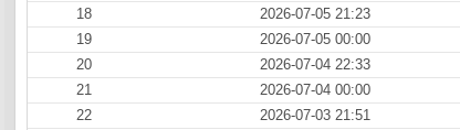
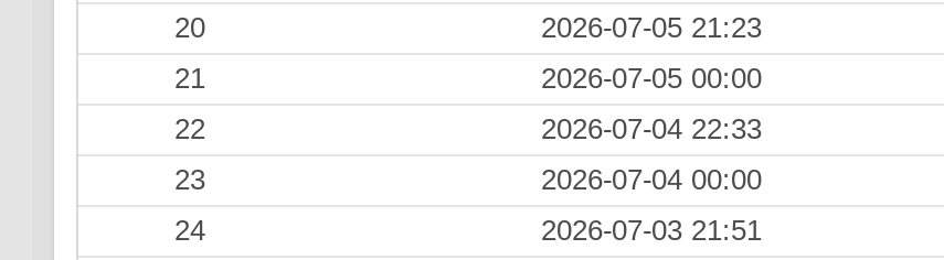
[76,6,91,22] 18 -> [174,11,205,44] 20
[76,31,91,47] 19 -> [174,62,205,95] 21
[76,56,91,73] 20 -> [174,112,205,145] 22
[76,82,91,98] 21 -> [174,163,205,196] 23
[76,107,91,123] 22 -> [174,214,205,247] 24

